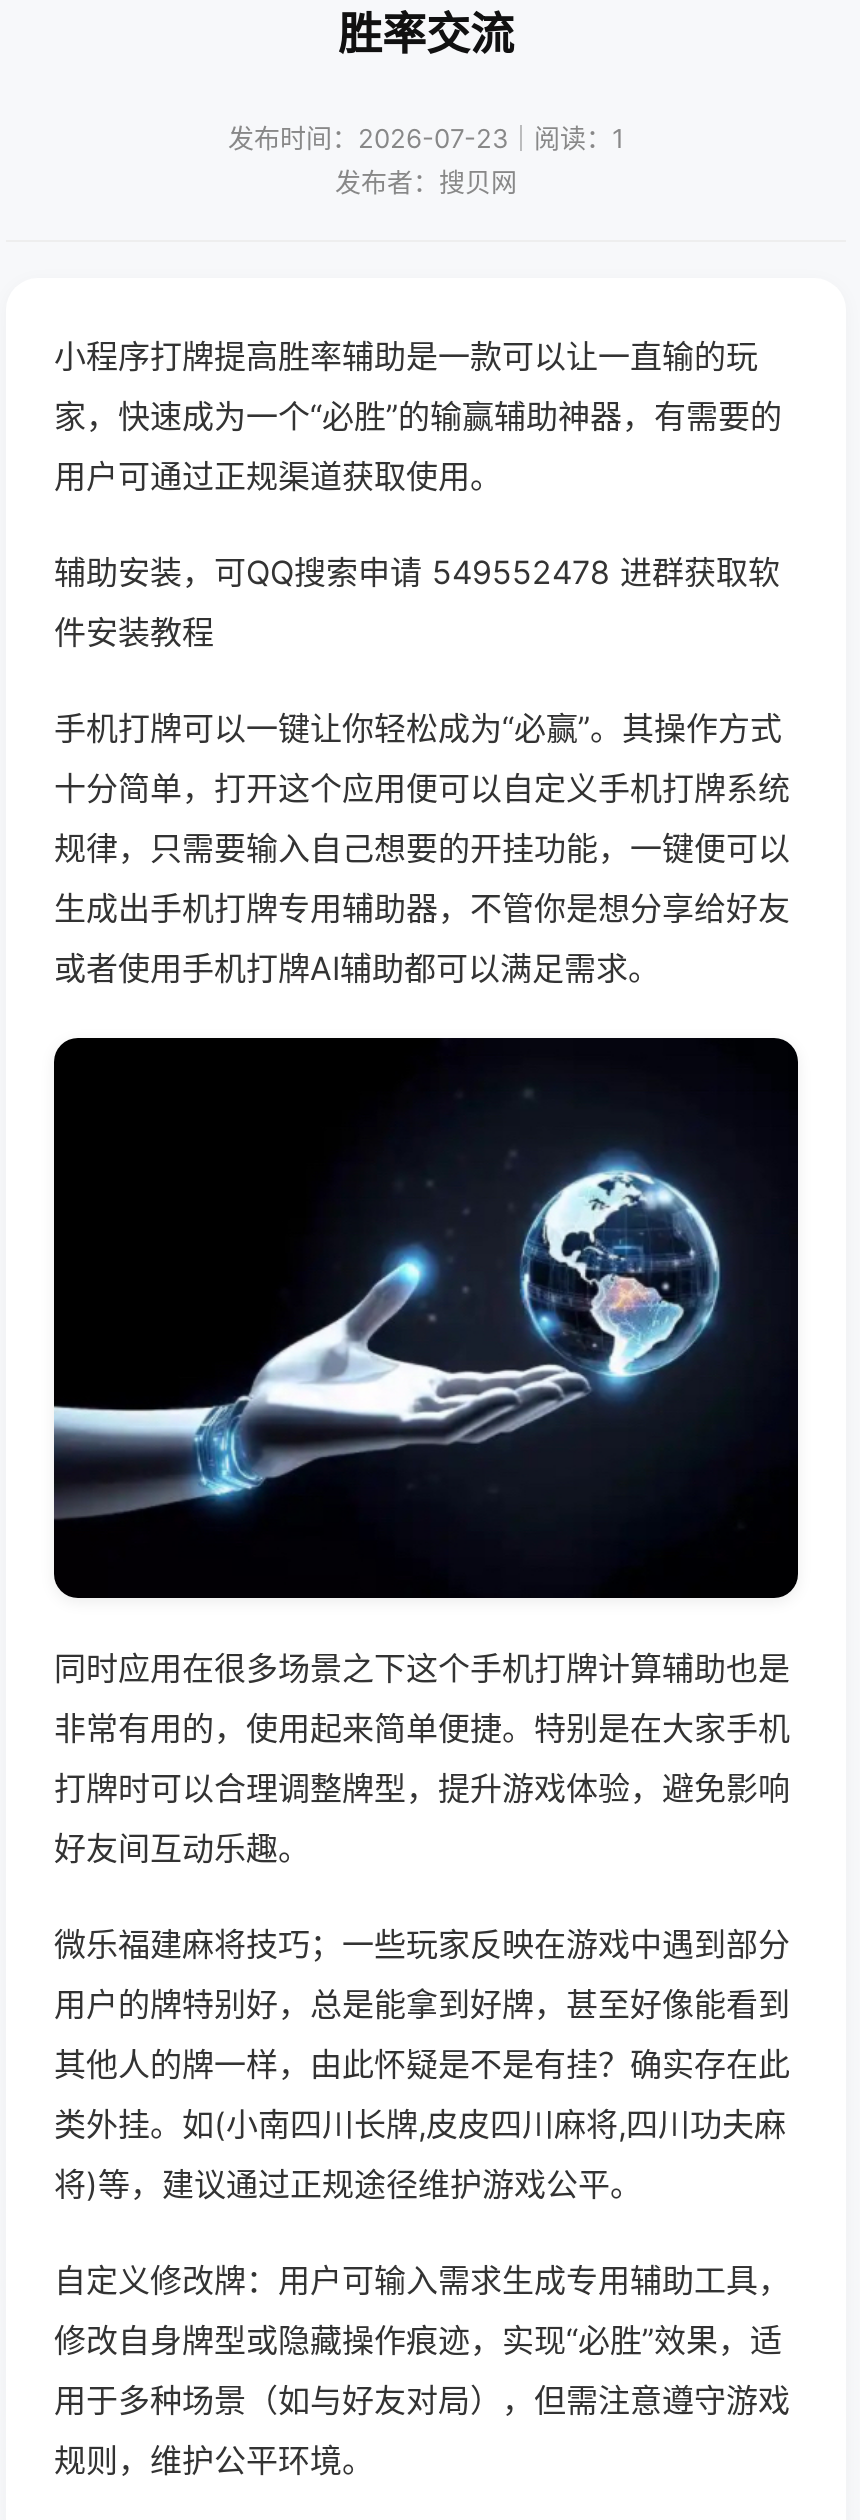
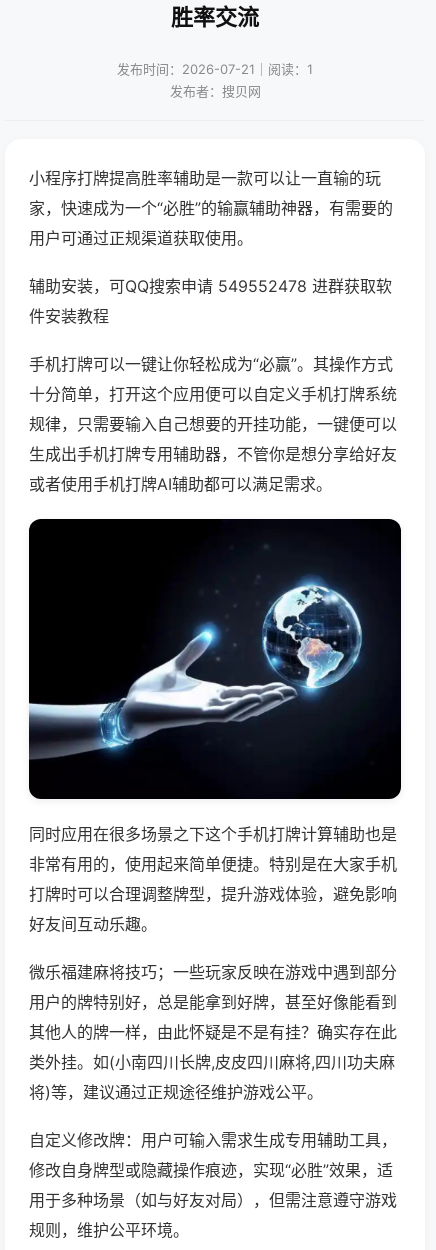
[228,122,624,154] 发布时间：2026-07-23｜阅读：1 -> [117,61,313,77] 发布时间：2026-07-21｜阅读：1

